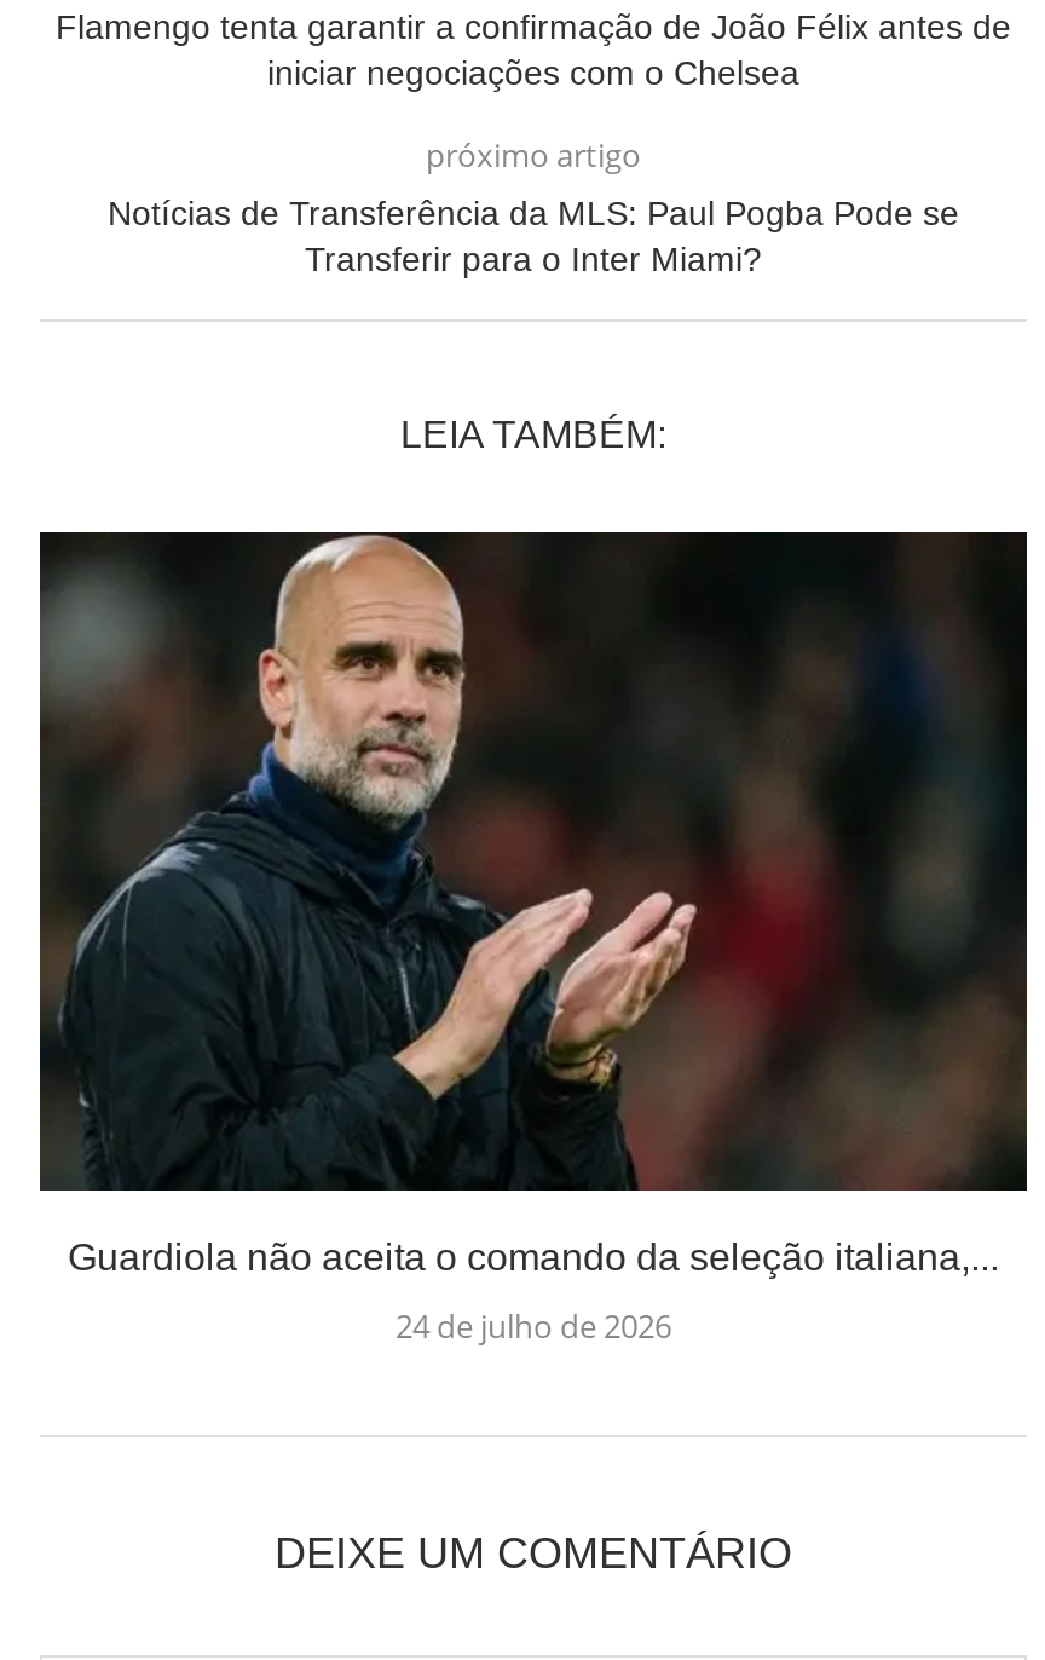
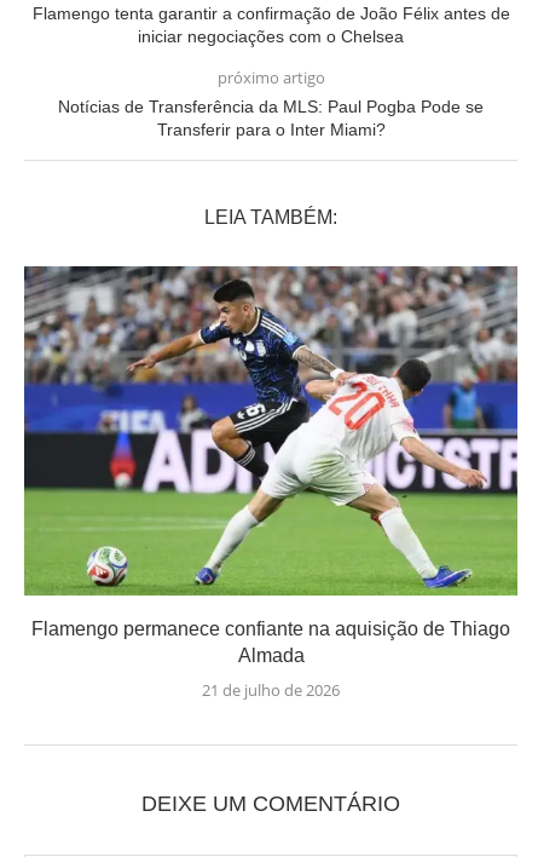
[37,530,1029,1279] [image] | Guardiola não aceita o comando da seleção italiana,... -> [23,265,519,666] [image] | Flamengo permanece confiante na aquisição de Thiago | Almada
[396,1305,671,1349] 24 de julho de 2026 -> [202,680,340,701] 21 de julho de 2026

